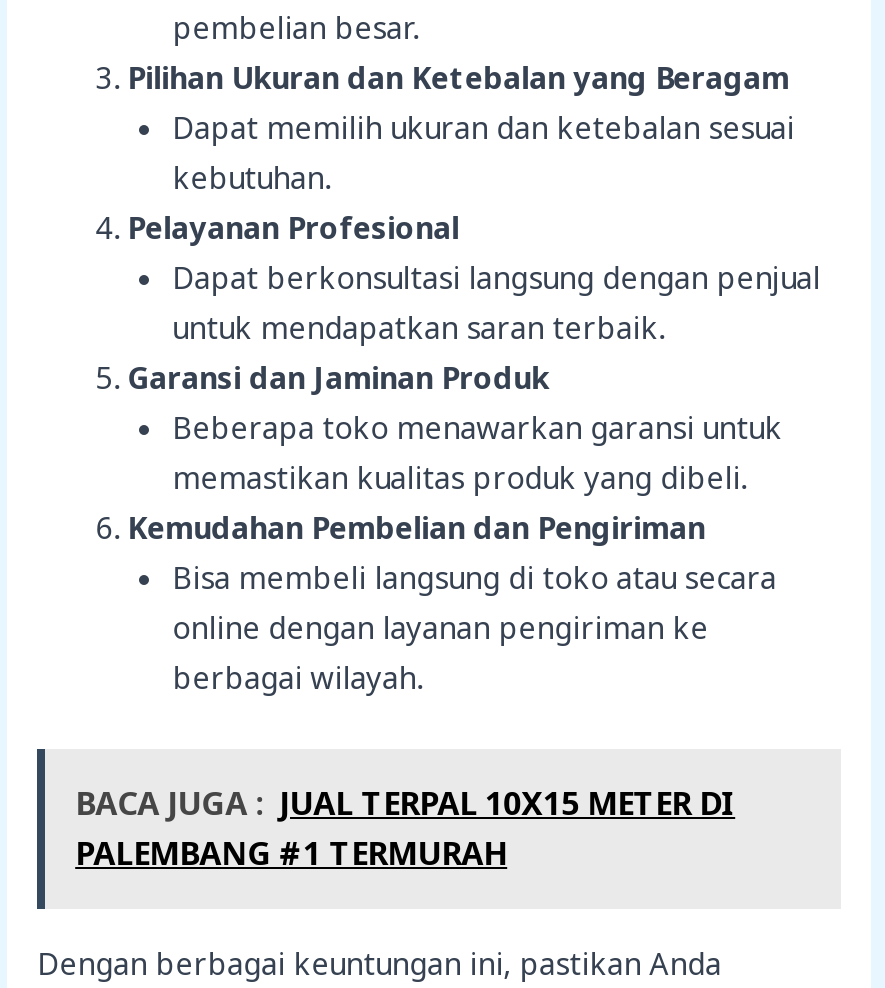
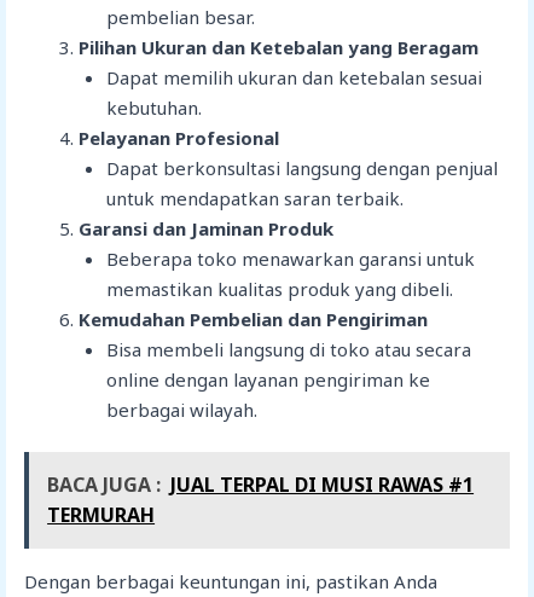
[75,780,735,874] BACA JUGA : JUAL TERPAL 10X15 METER DI | PALEMBANG #1 TERMURAH -> [47,472,474,528] BACA JUGA : JUAL TERPAL DI MUSI RAWAS #1 | TERMURAH

